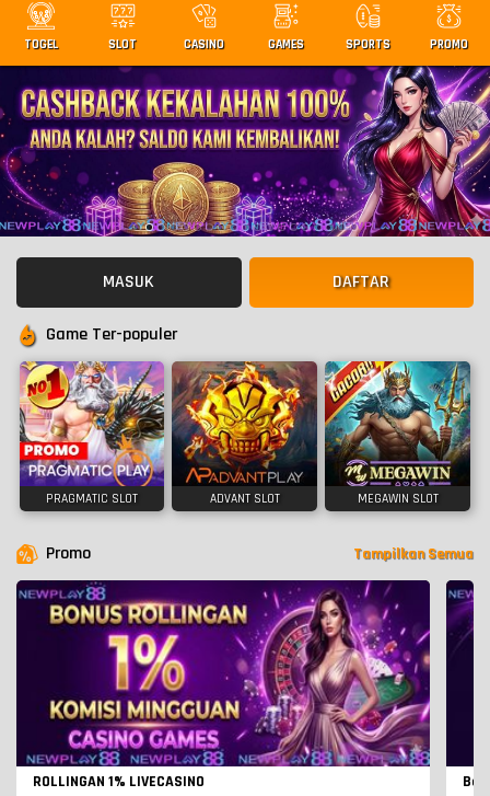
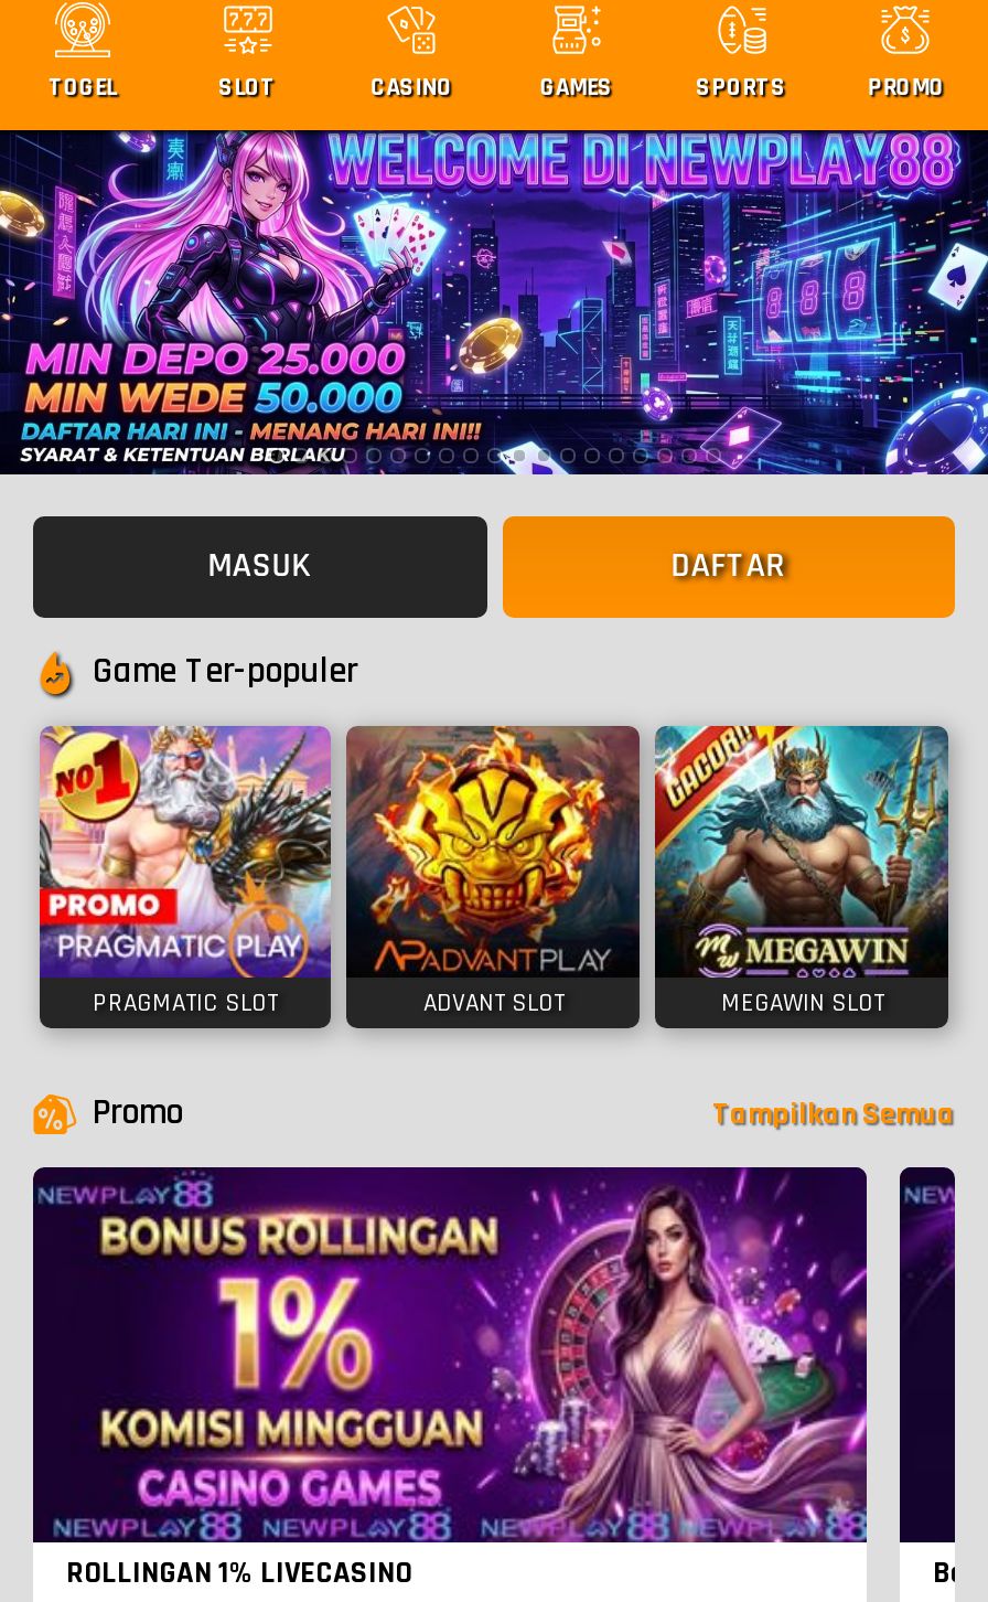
[3,66,487,238] [image] -> [7,130,981,477] [image]

